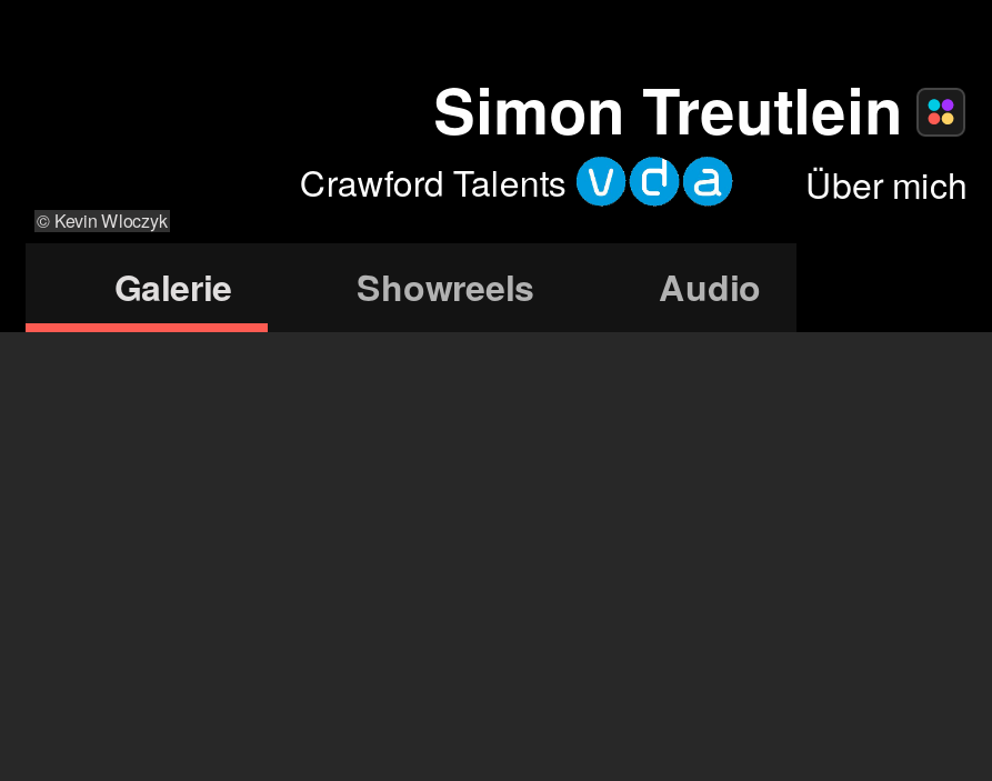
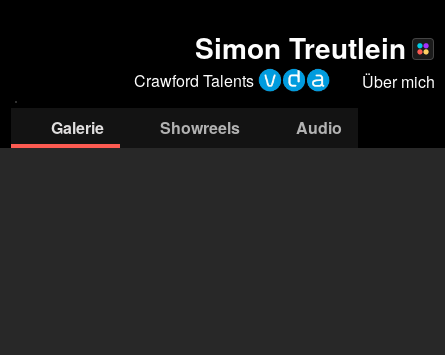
[37,208,168,232] © Kevin Wloczyk -> none

